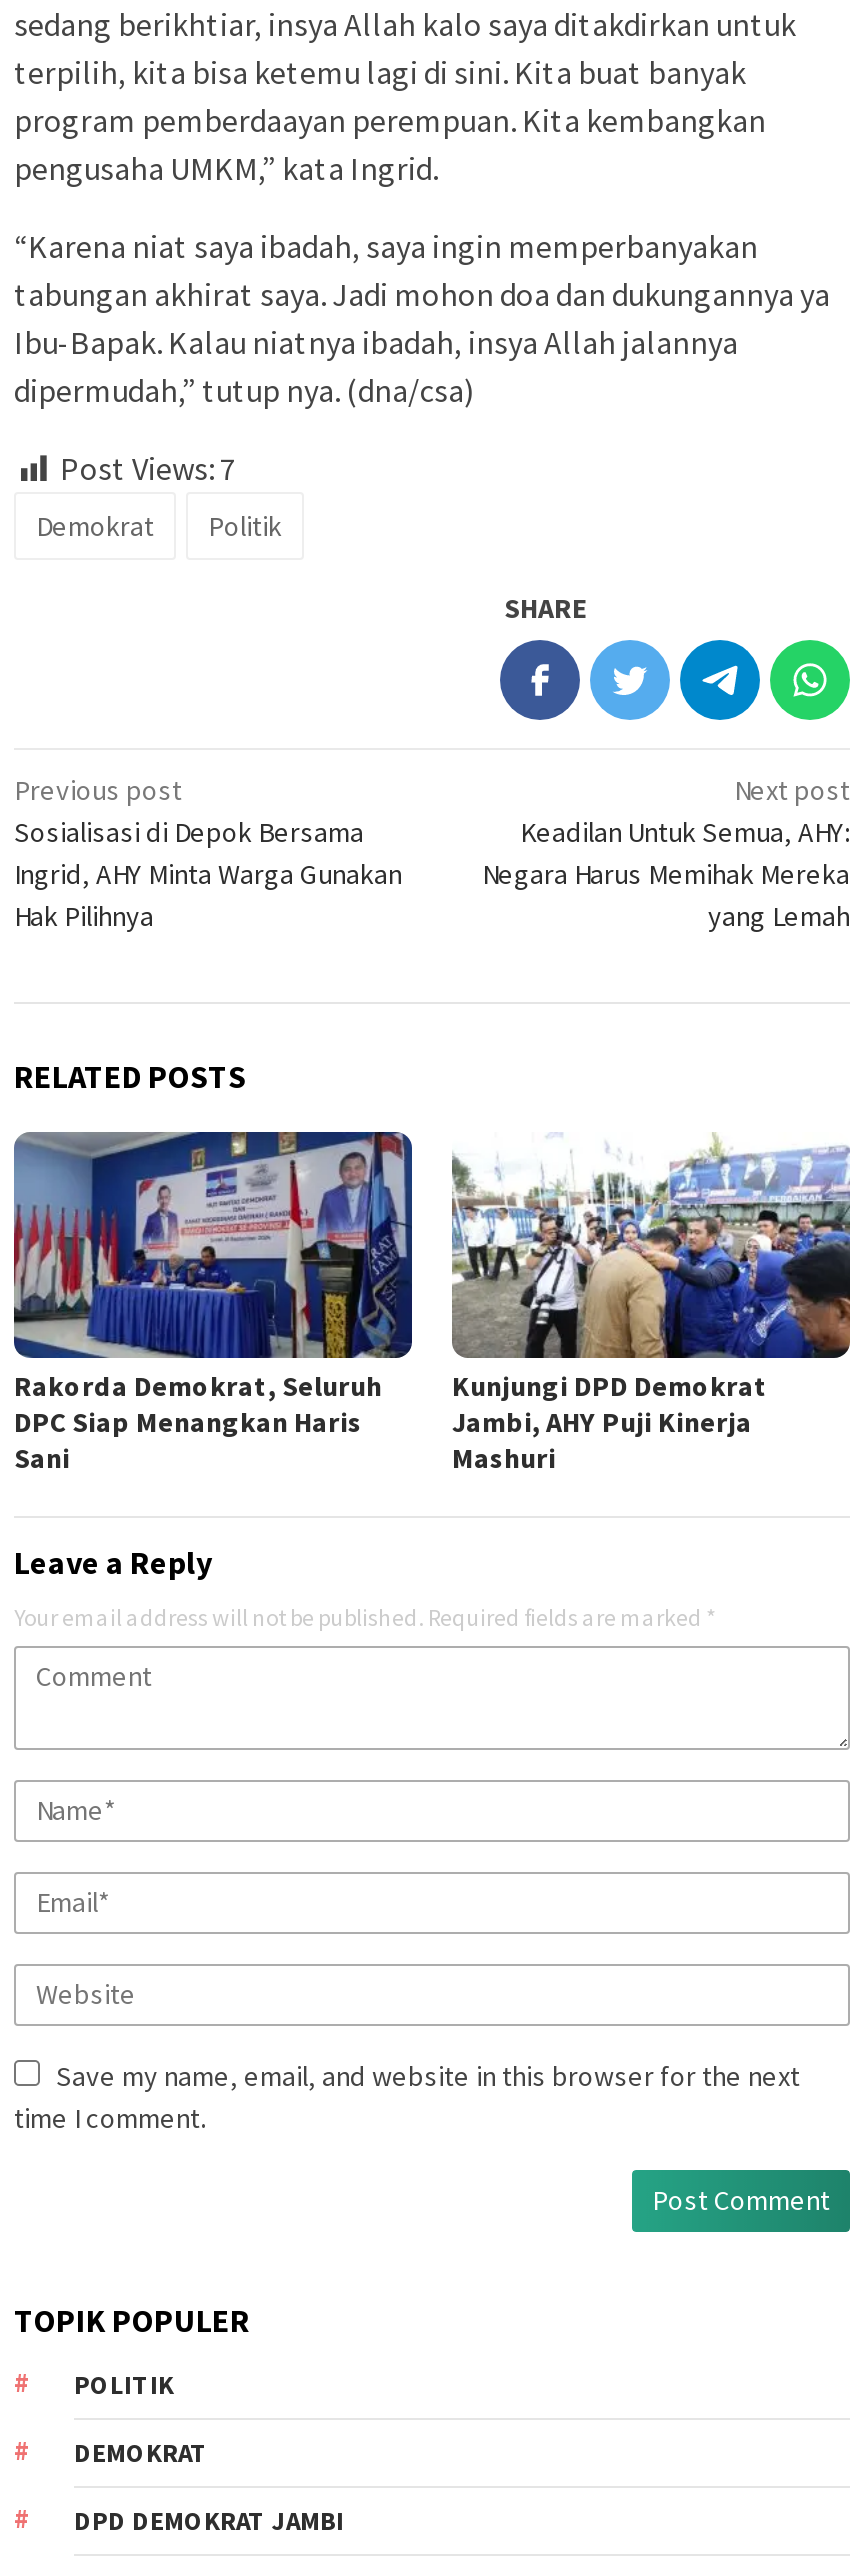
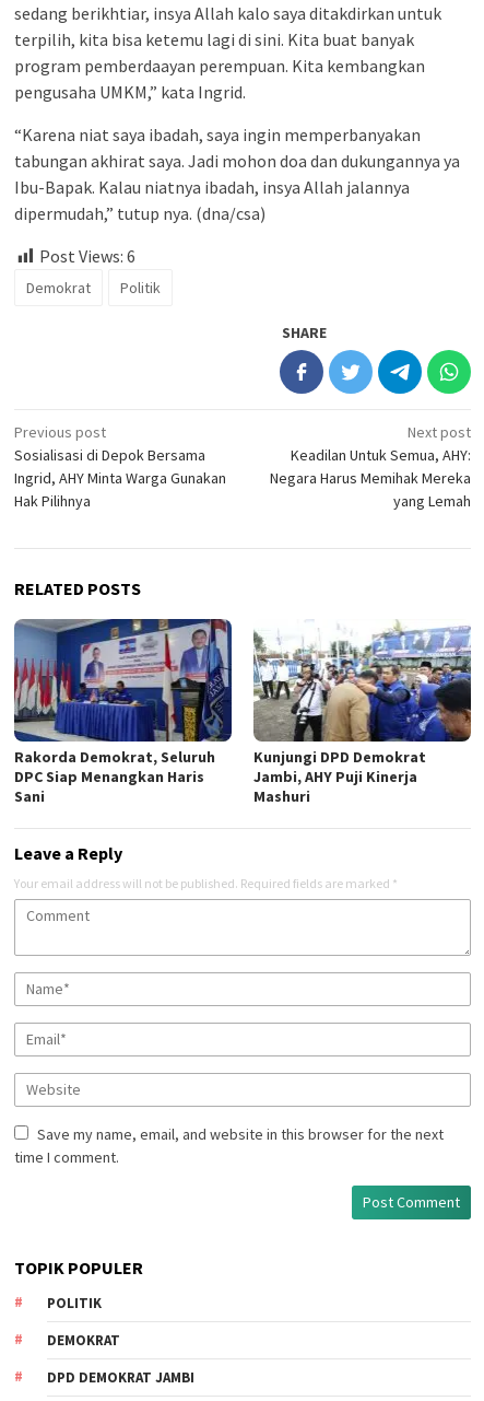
[60,448,236,488] Post Views: 7 -> [39,245,135,267] Post Views: 6

